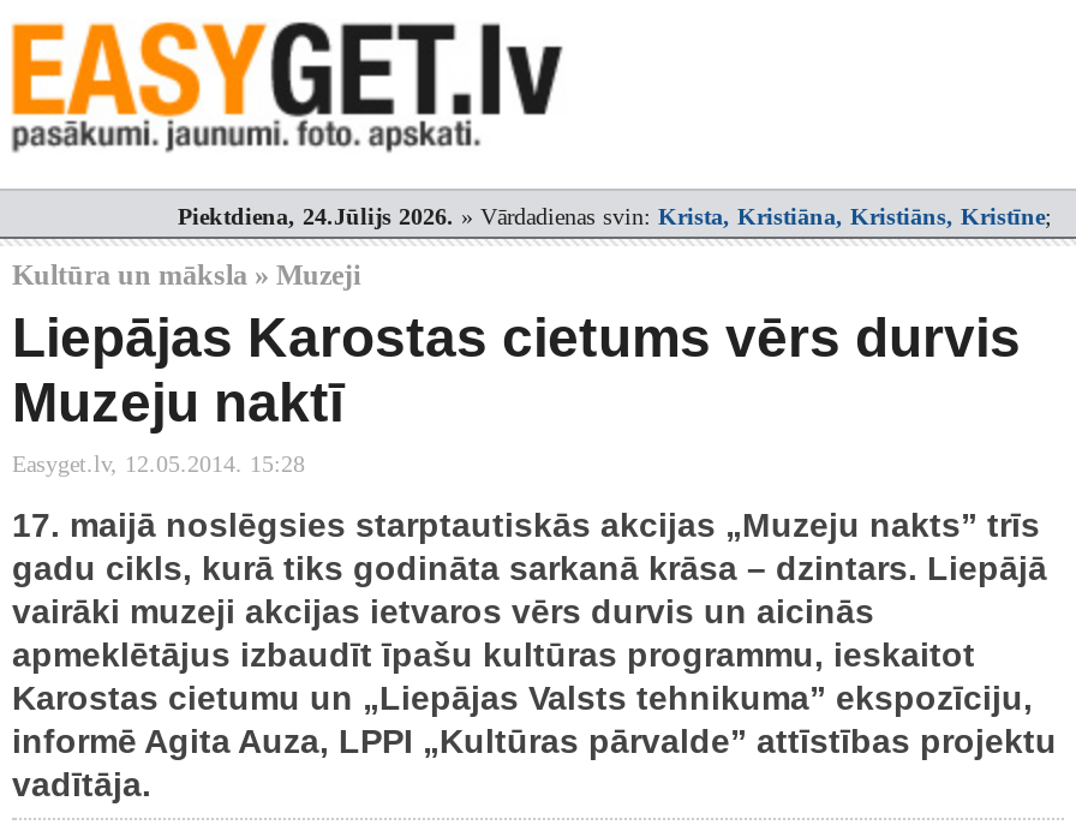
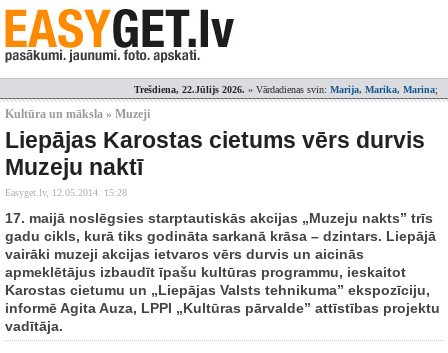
[178,203,1052,229] Piektdiena, 24.Jūlijs 2026.» Vārdadienas svin: Krista, Kristiāna, Kristiāns, Kristīne; -> [134,84,438,95] Trešdiena, 22.Jūlijs 2026.» Vārdadienas svin: Marija, Marika, Marina;

